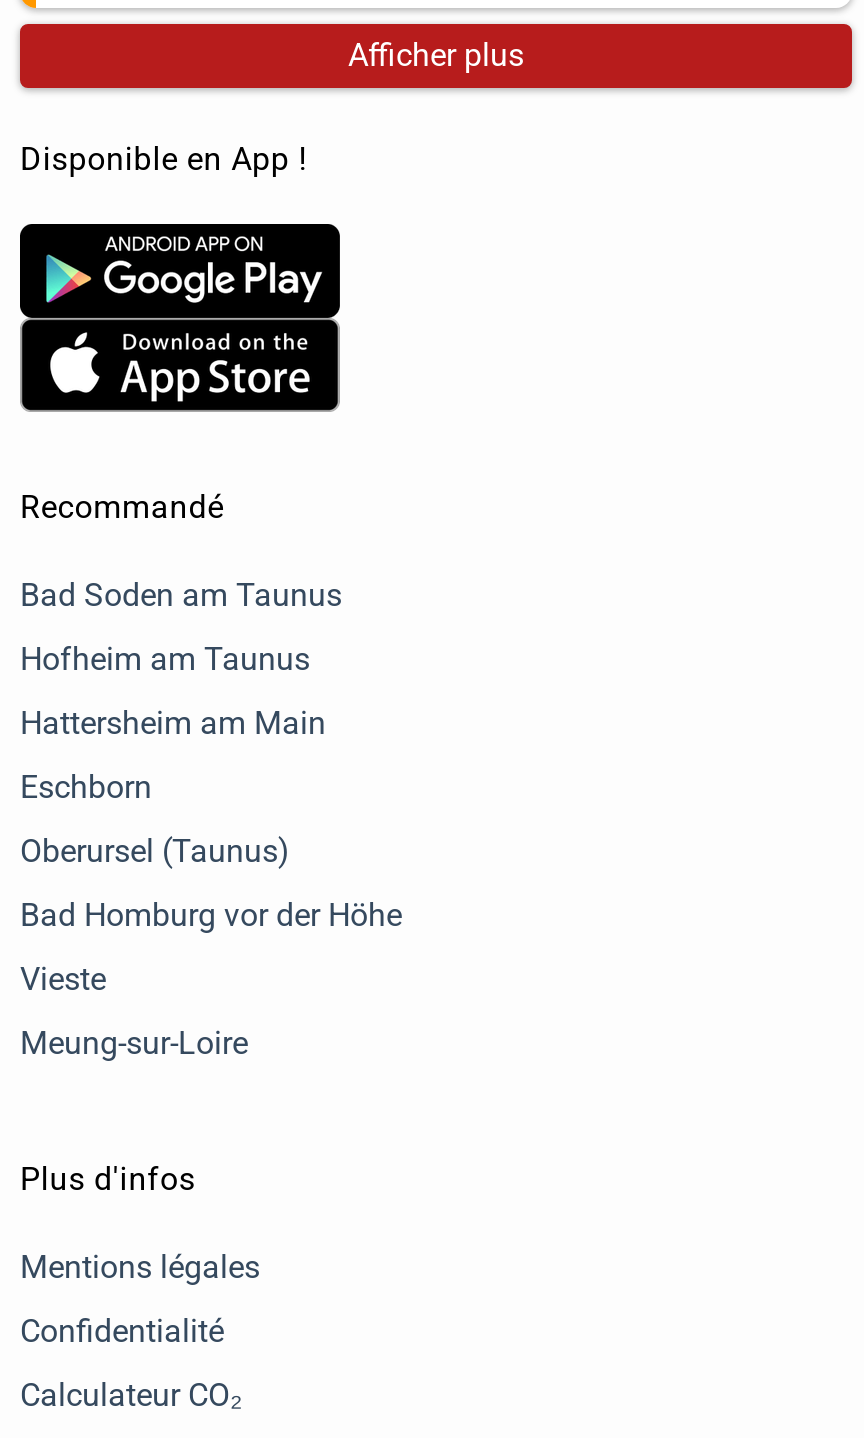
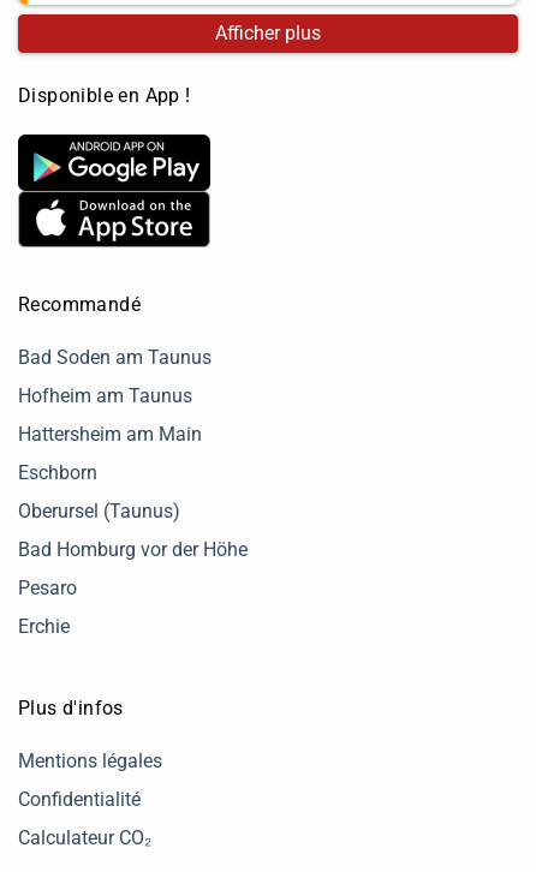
[20,961,106,999] Vieste -> [18,577,77,600] Pesaro
[20,1025,248,1063] Meung-sur-Loire -> [18,615,70,638] Erchie

